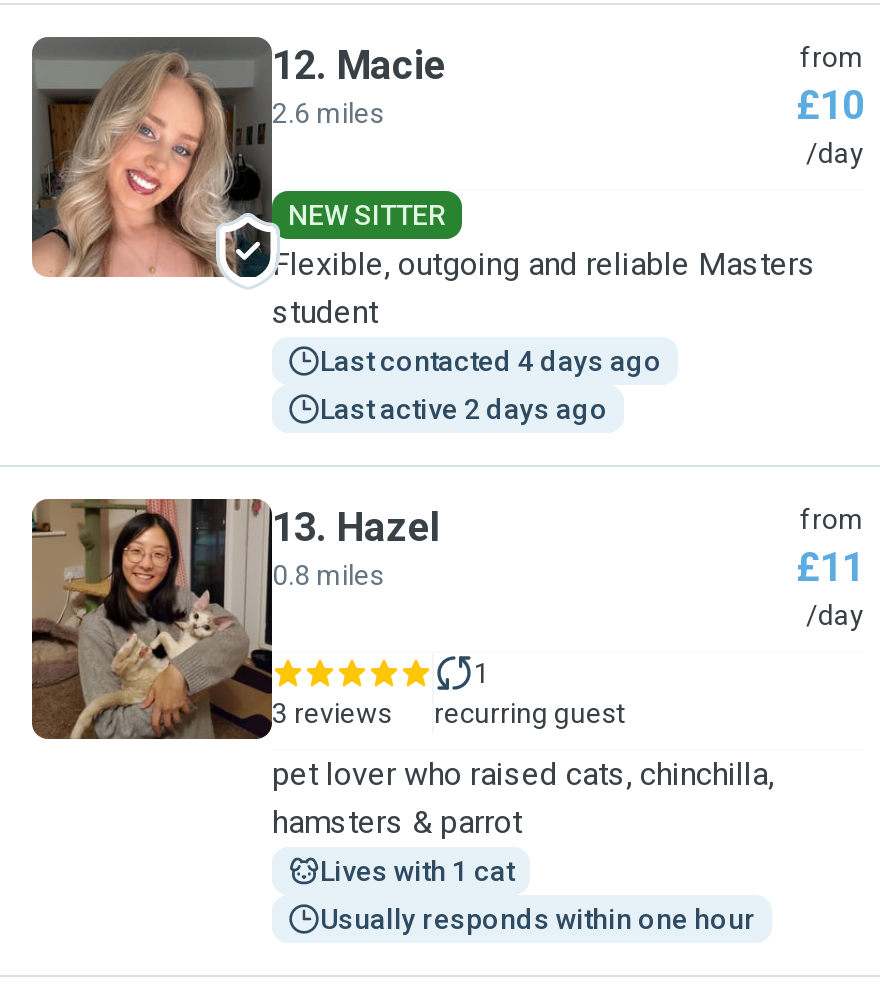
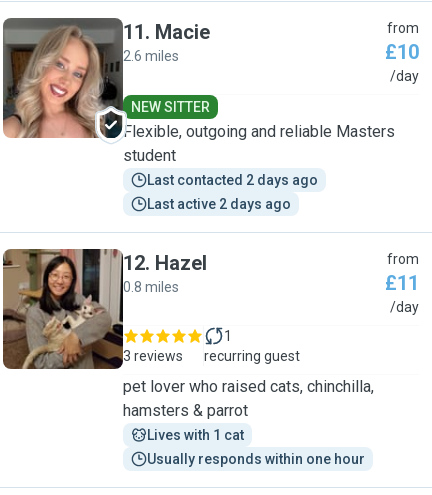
[272,41,446,89] 12. Macie -> [123,20,210,44] 11. Macie
[320,345,662,377] Last contacted 4 days ago -> [147,172,318,188] Last contacted 2 days ago
[272,503,440,551] 13. Hazel -> [123,251,207,275] 12. Hazel

